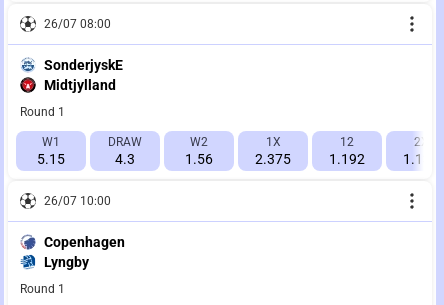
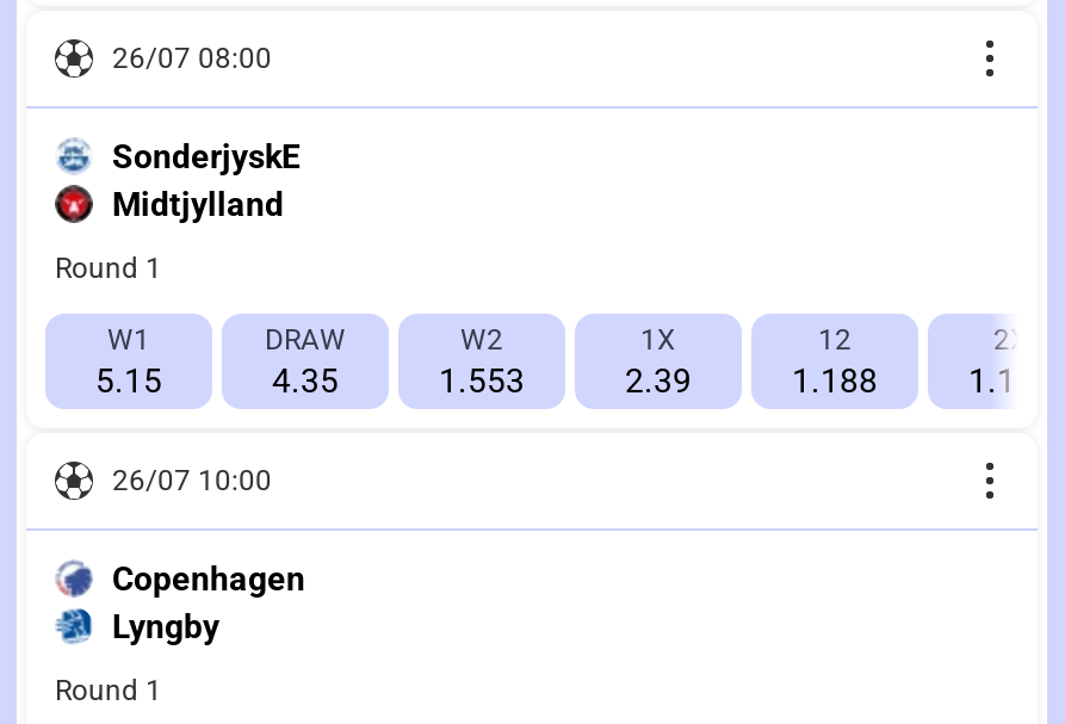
[115,151,135,167] 4.3 -> [272,360,339,398] 4.35
[185,151,213,167] 1.56 -> [439,360,525,398] 1.553
[255,151,291,167] 2.375 -> [625,360,692,398] 2.39
[329,151,365,167] 1.192 -> [792,360,878,398] 1.188

